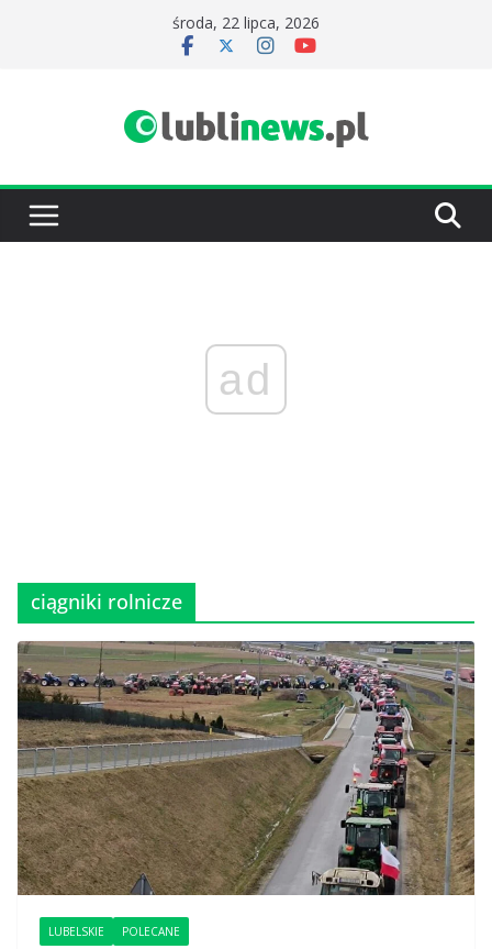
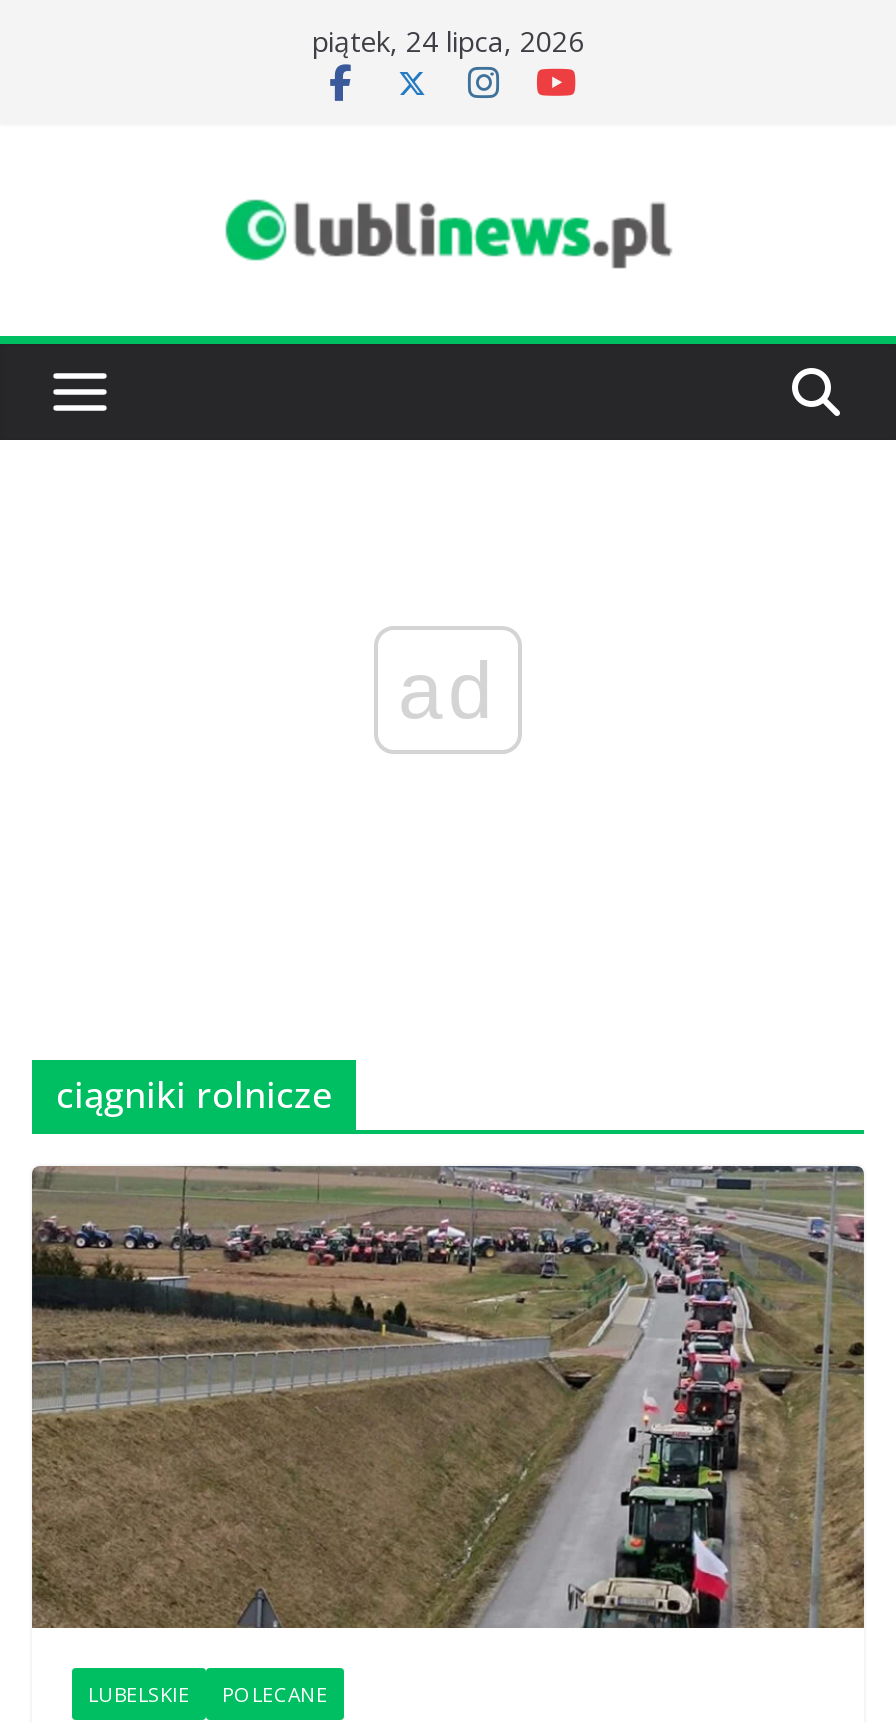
[172,12,320,33] środa, 22 lipca, 2026 -> [312,22,584,60] piątek, 24 lipca, 2026

